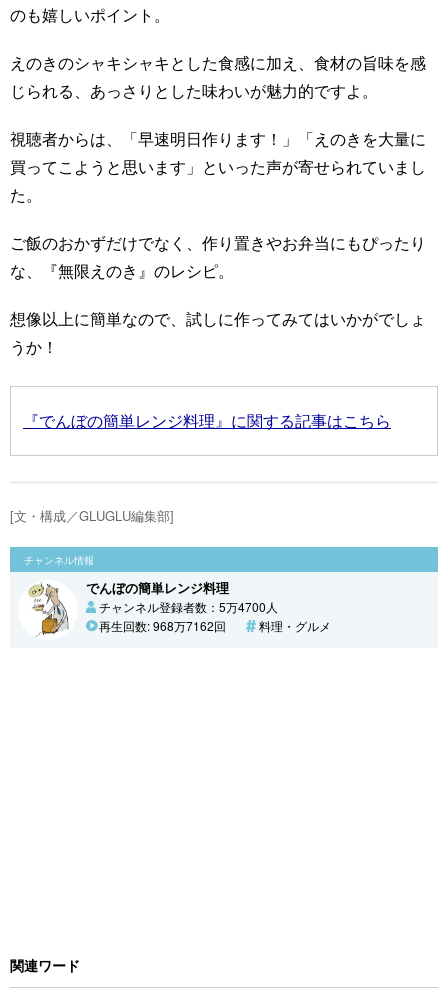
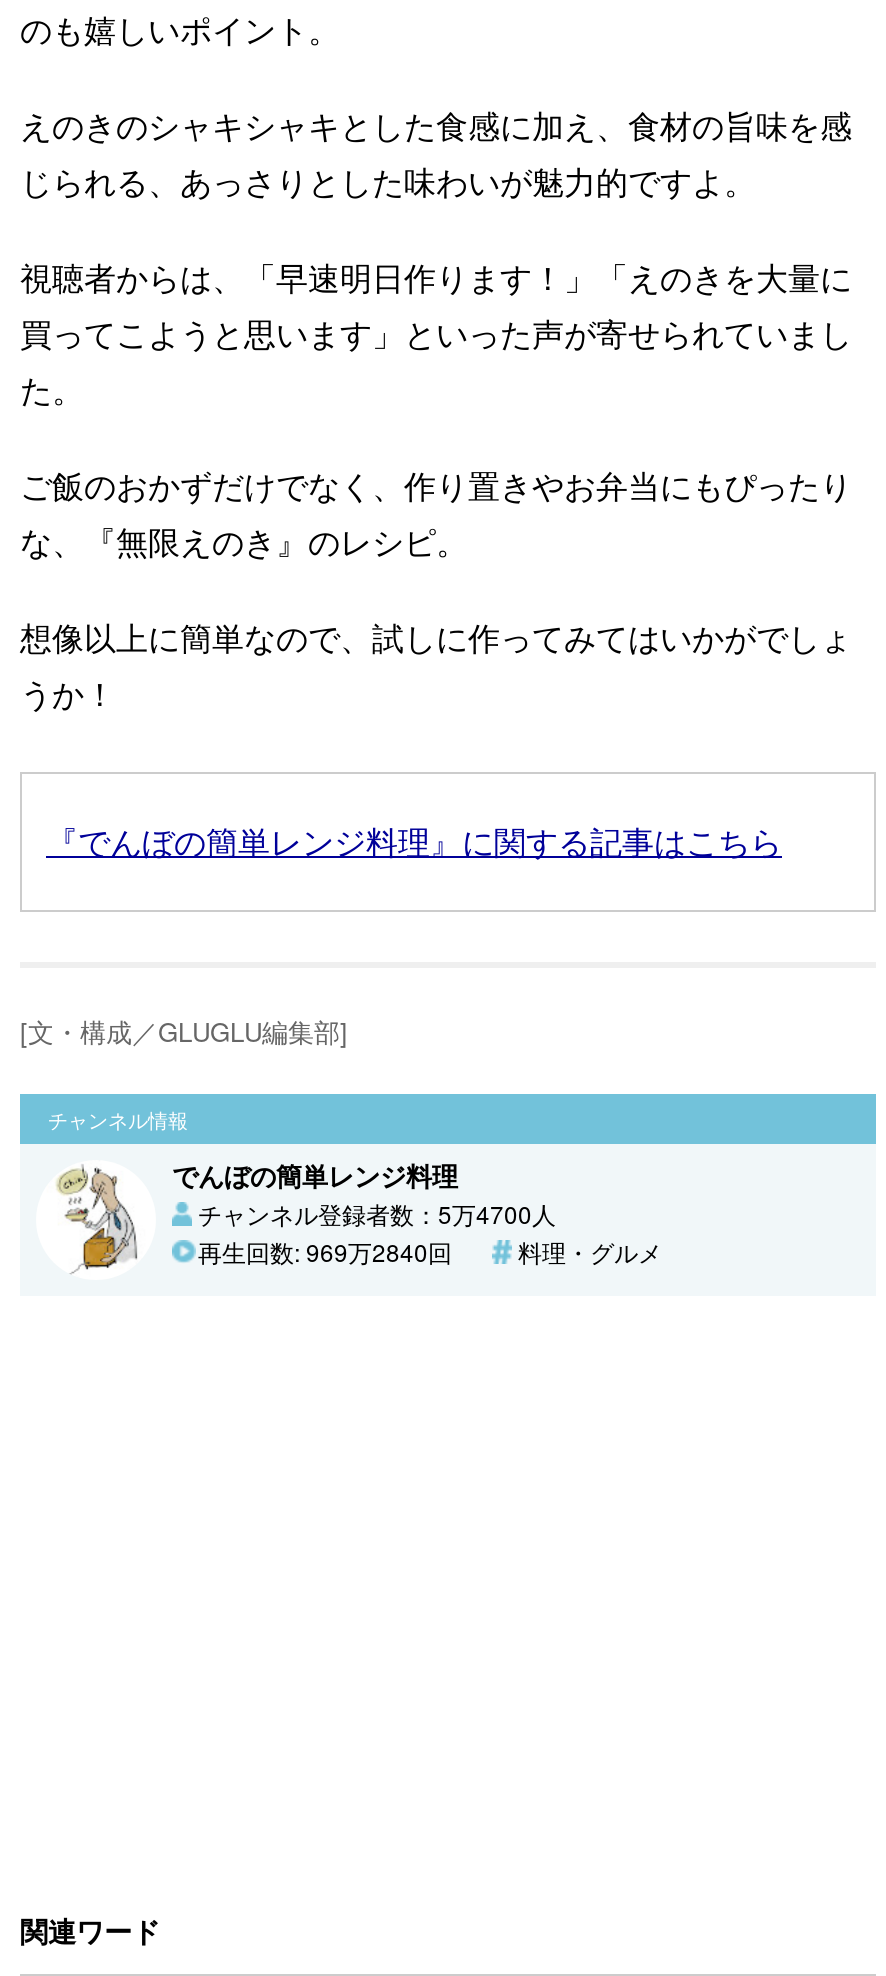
[99,617,226,634] 再生回数: 968万7162回 -> [198,1233,452,1267] 再生回数: 969万2840回

